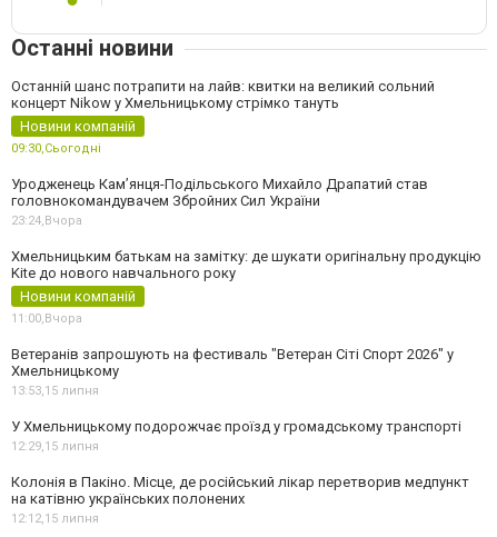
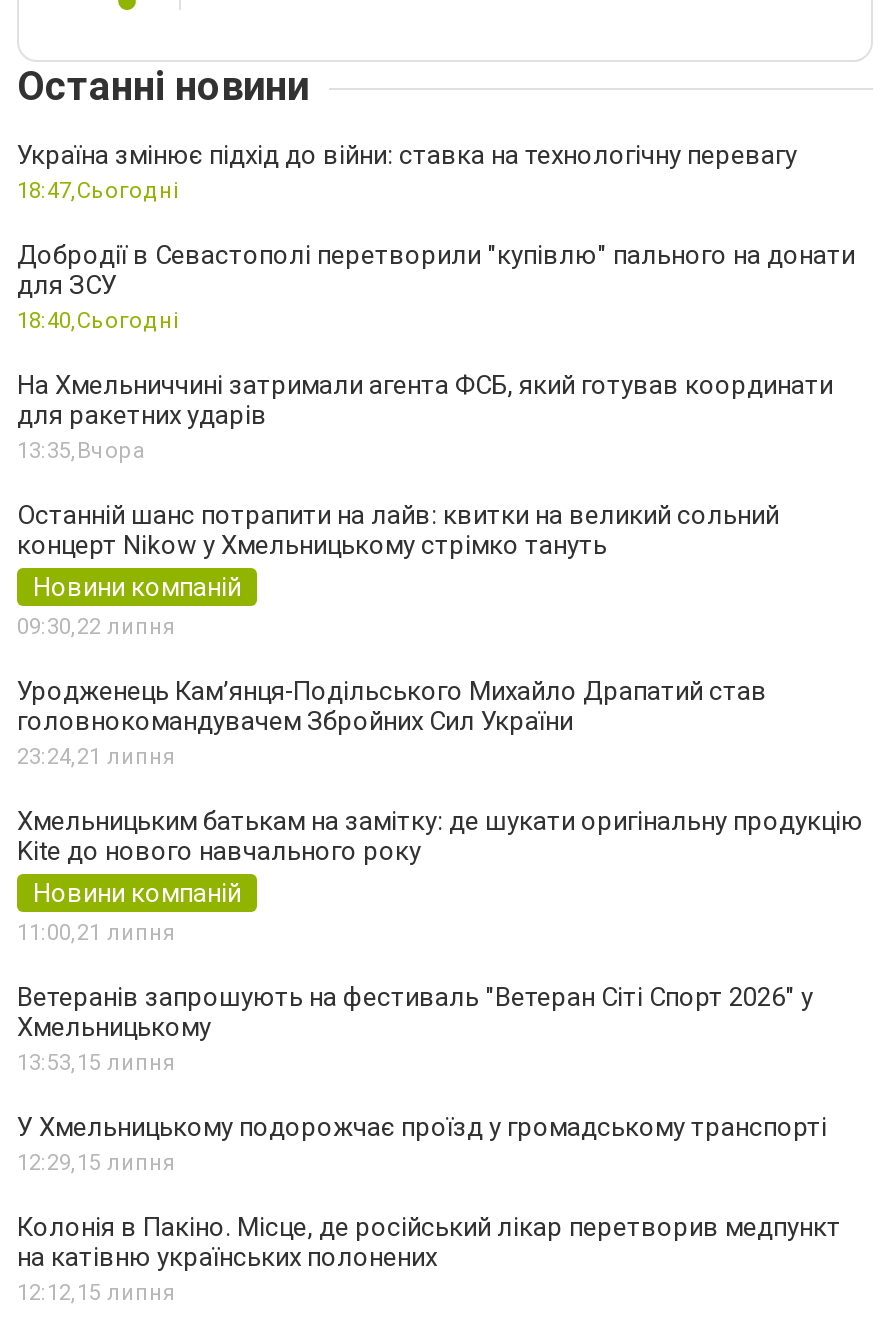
none -> [17,140,855,464] Україна змінює підхід до війни: ставка на технологічну перевагу | 18:47,Сьогодні | Добродії в Севастополі перетворили "купівлю" пального на донати | для ЗСУ | 18:40,Сьогодні | На Хмельниччині затримали агента ФСБ, який готував координати | для ракетних ударів | 13:35, Вчора
[11,141,101,156] 09:30,Сьогодні -> [17,614,175,640] 09:30,22 липня
[11,213,82,228] 23:24,Вчора -> [17,744,175,770] 23:24,21 липня
[11,311,82,326] 11:00,Вчора -> [17,920,175,946] 11:00,21 липня

